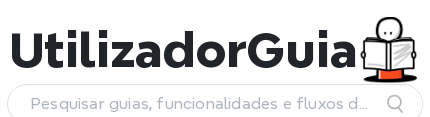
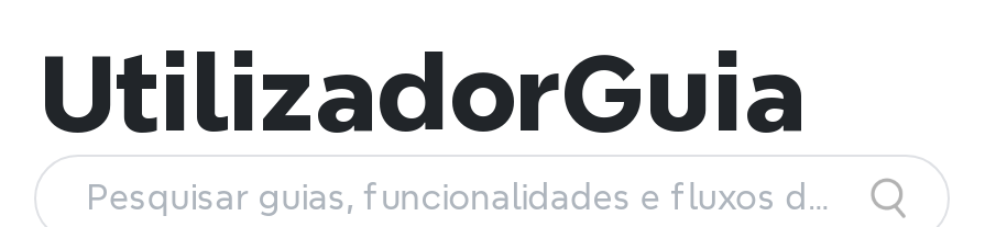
[361,16,418,84] [image] -> none

